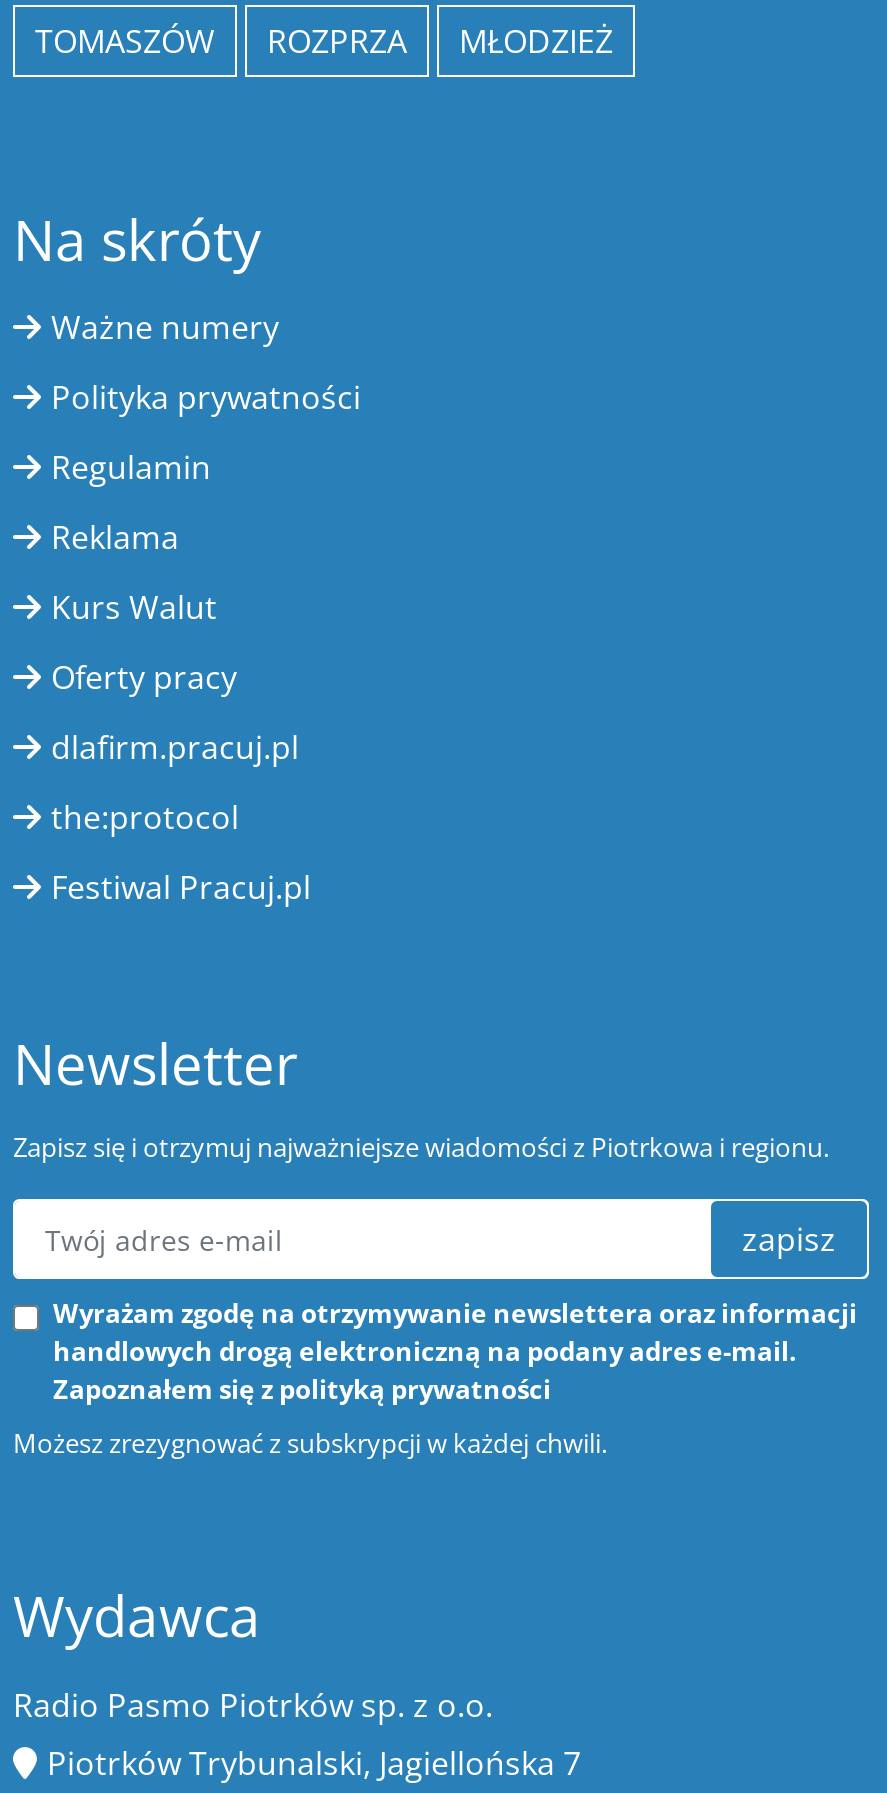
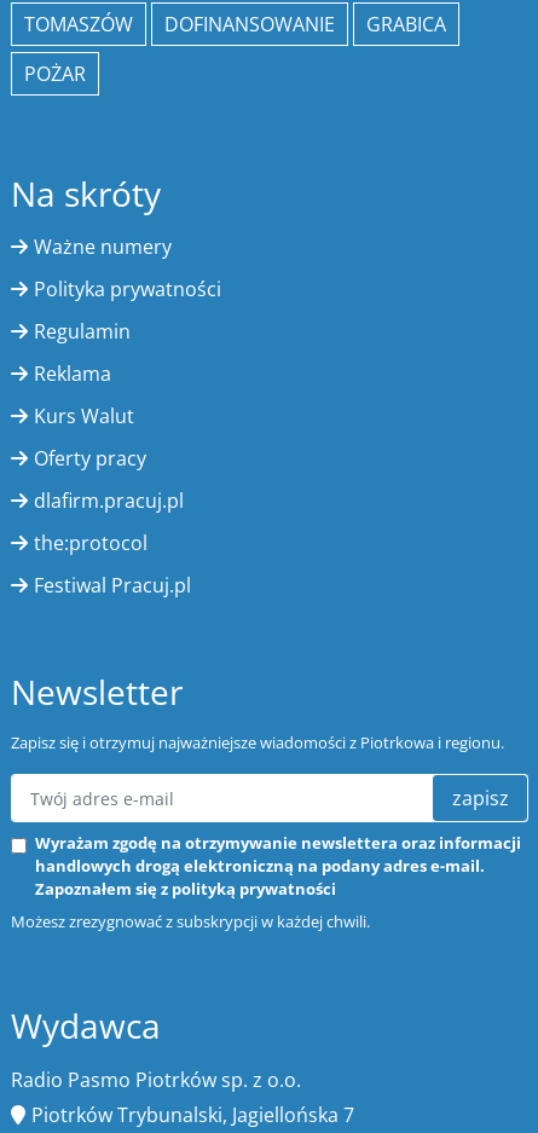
[267,19,613,63] ROZPRZA | MŁODZIEŻ -> [24,11,446,87] DOFINANSOWANIE | GRABICA | POŻAR

